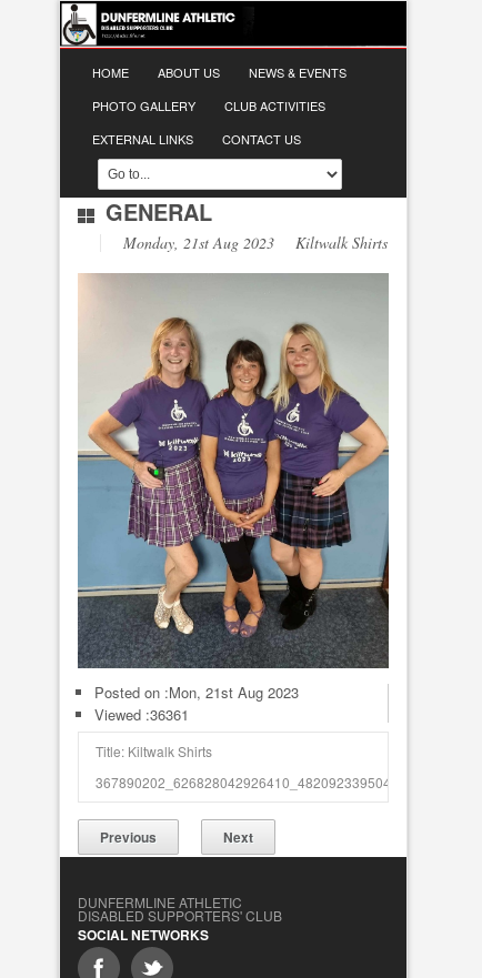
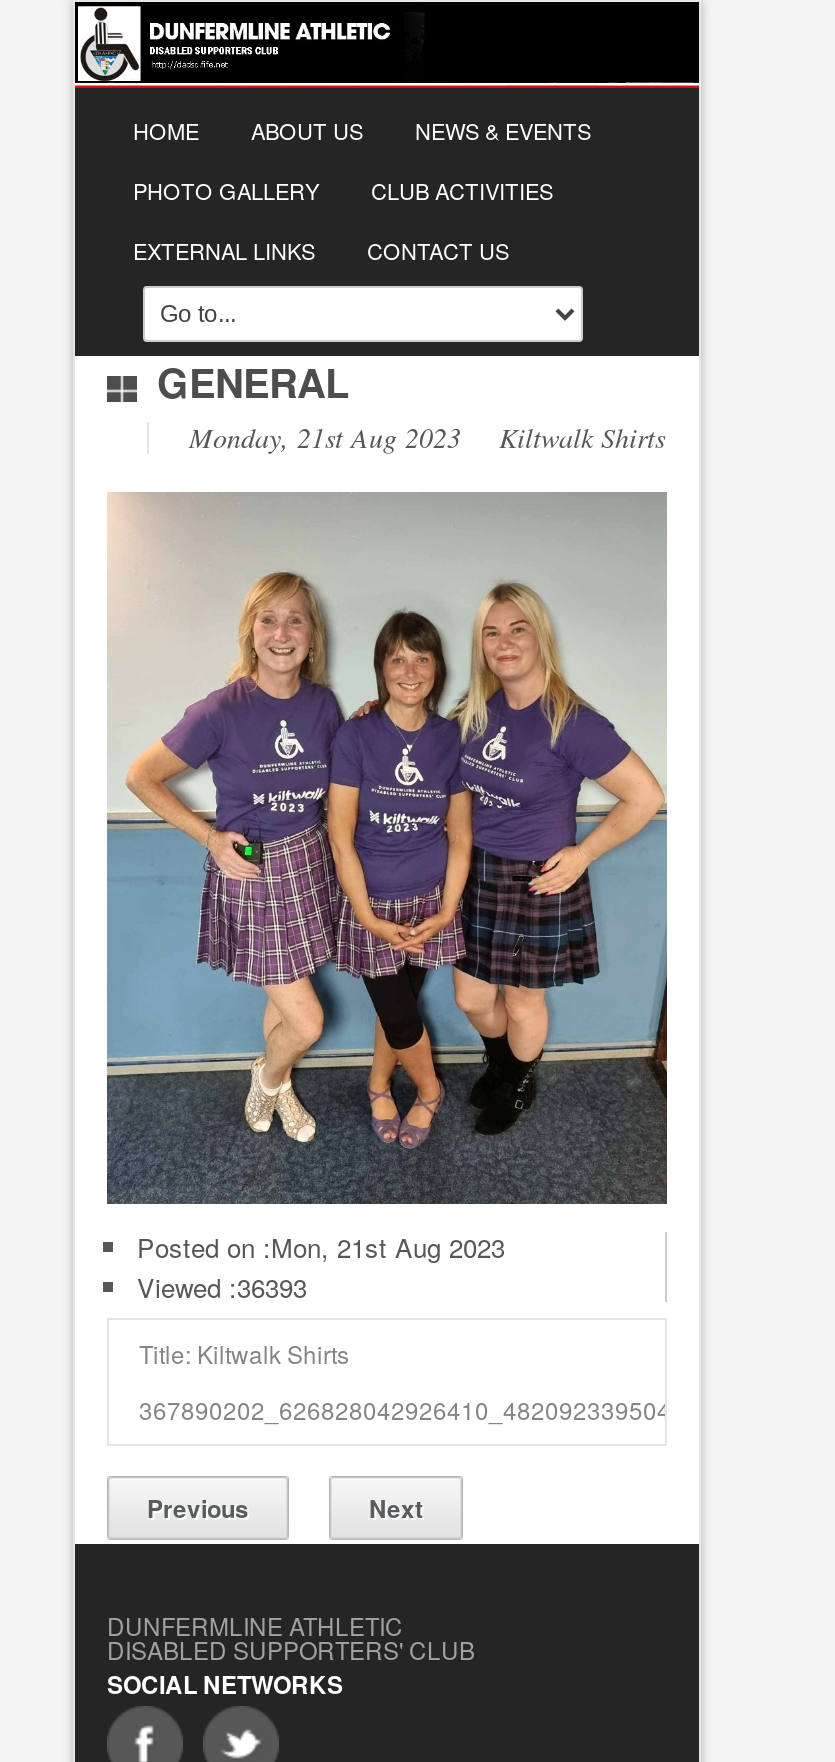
[94,704,189,725] Viewed :36361 -> [137,1268,307,1306] Viewed :36393

